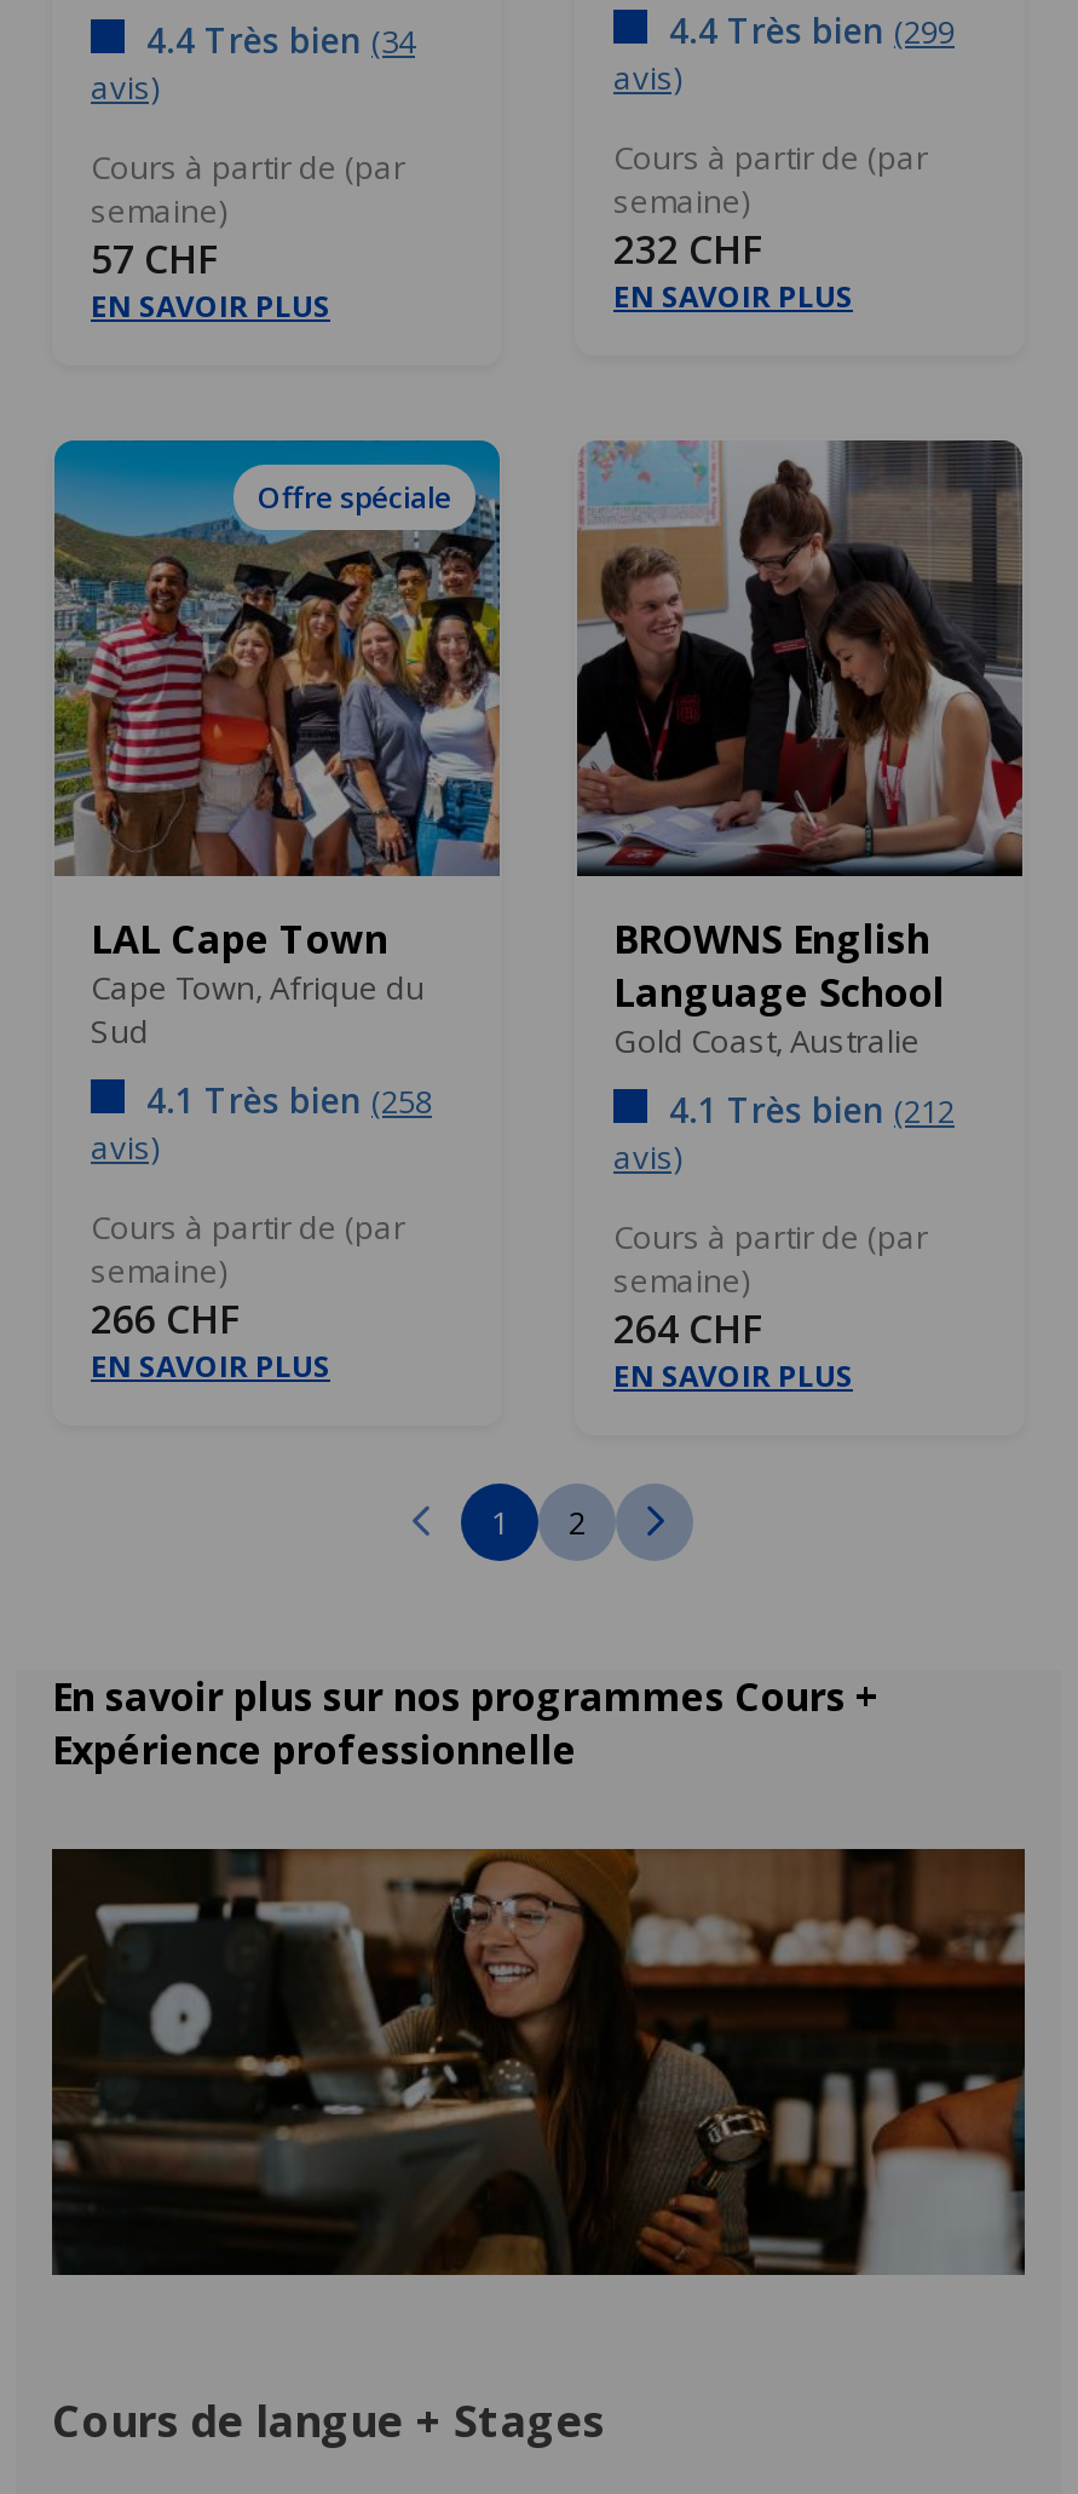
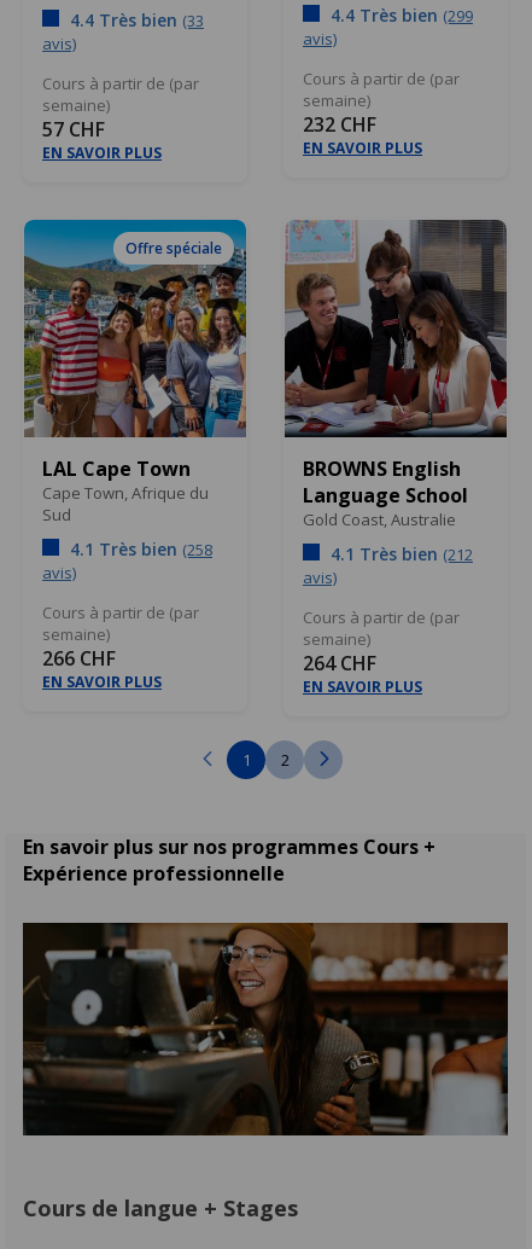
[137,16,415,62] 4.4 Très bien (34 -> [65,8,204,31] 4.4 Très bien (33

